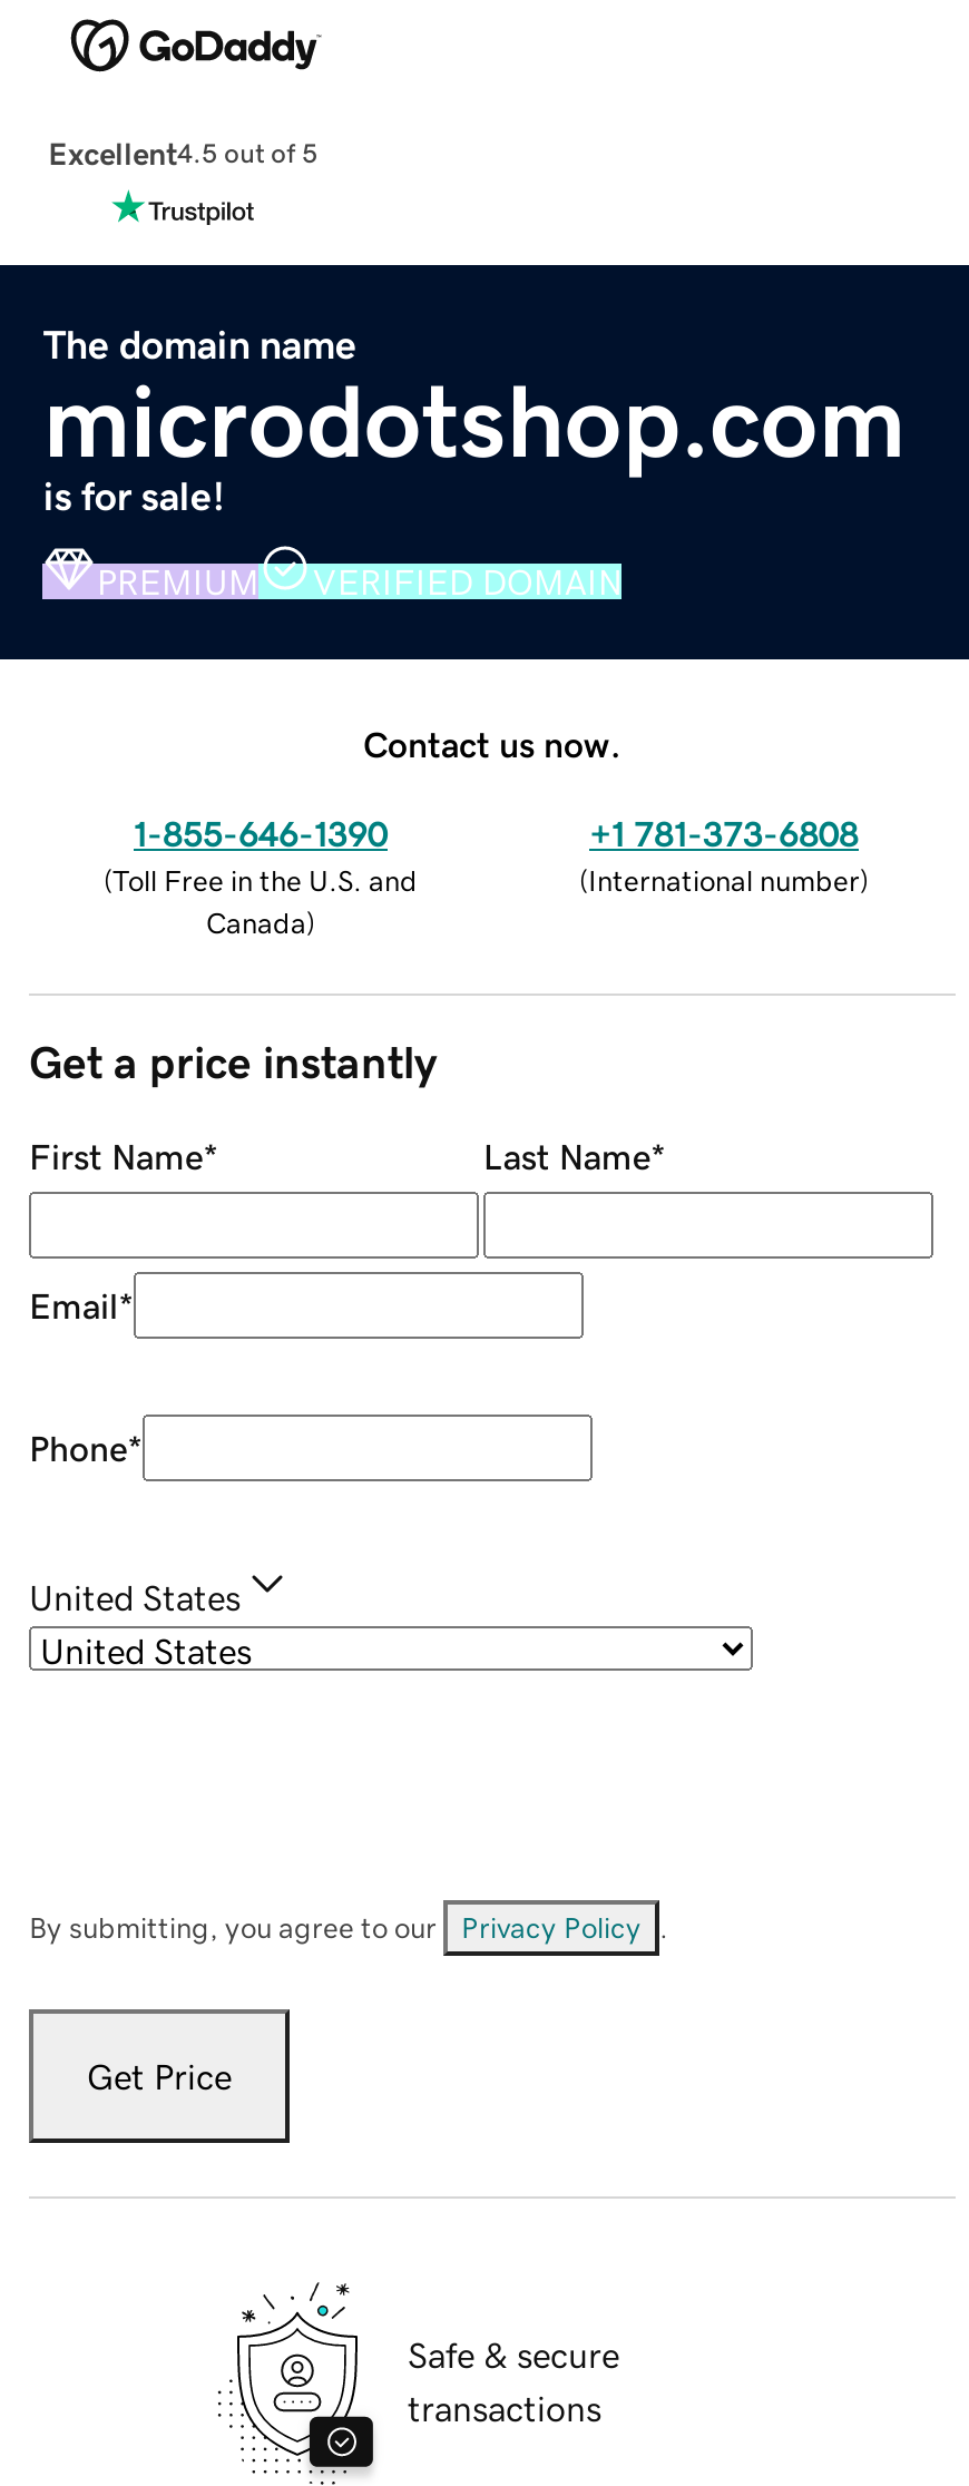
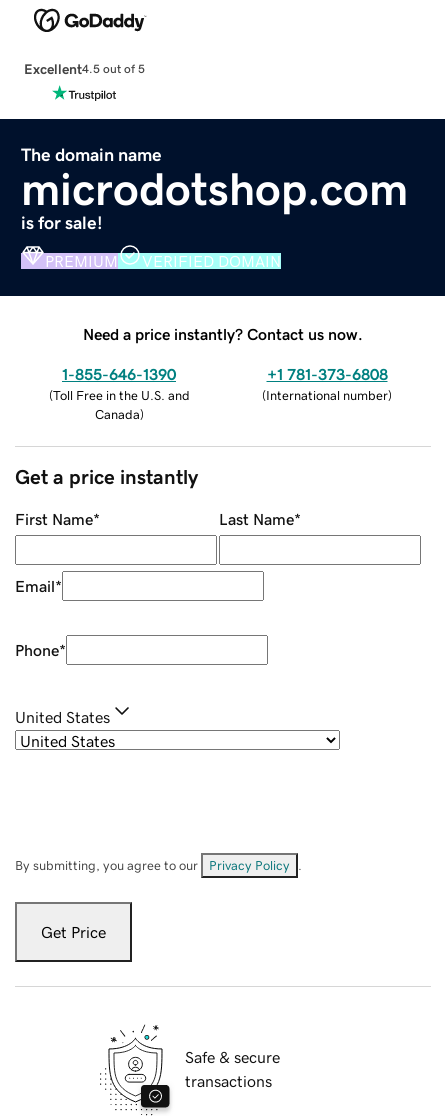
[363,725,621,761] Contact us now. -> [83,326,363,342] Need a price instantly? Contact us now.

